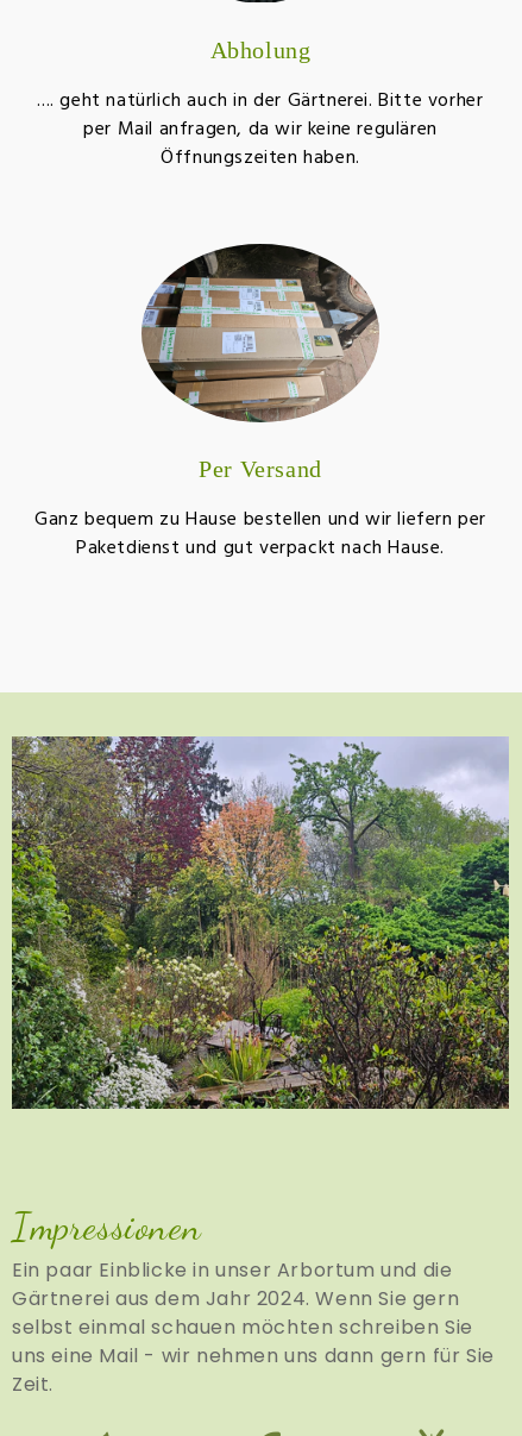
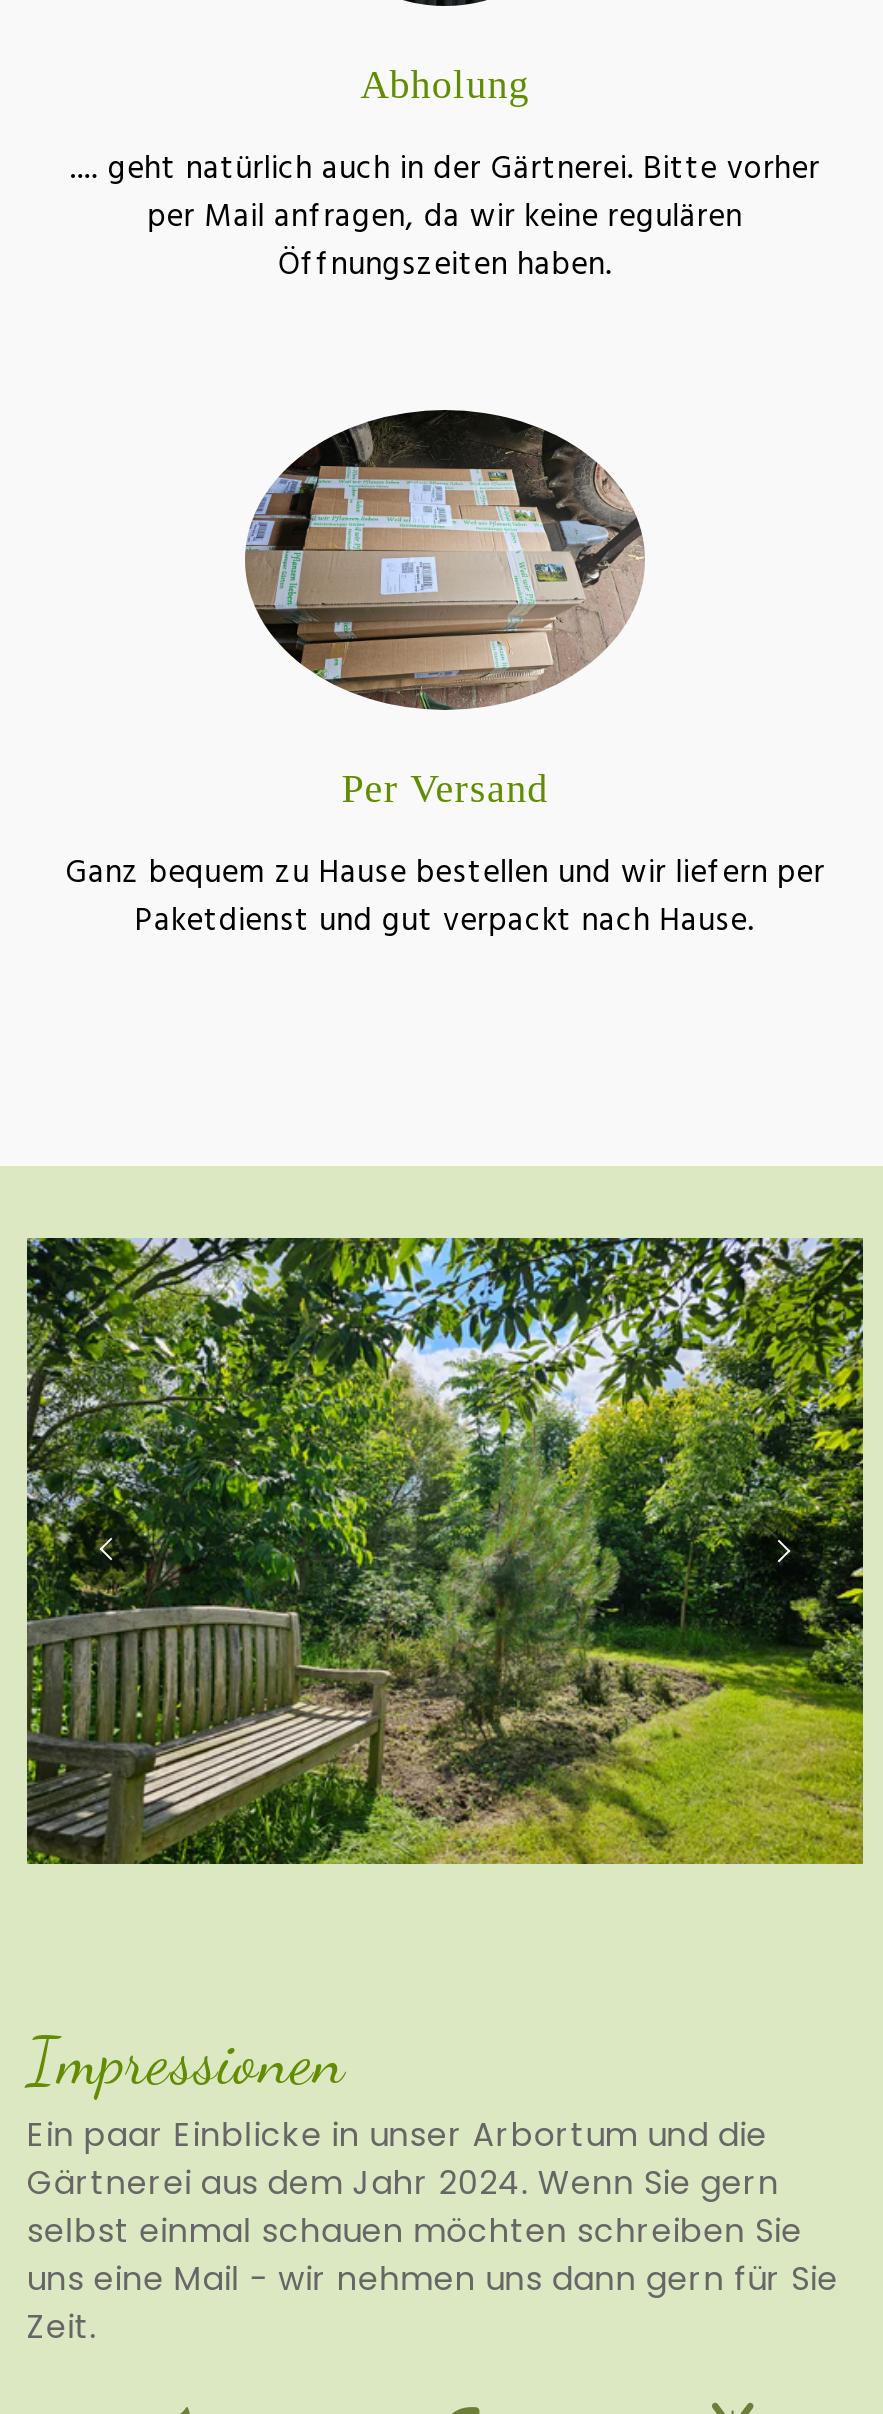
[11,735,510,1110] [image] -> [25,1236,865,1866] [image]

